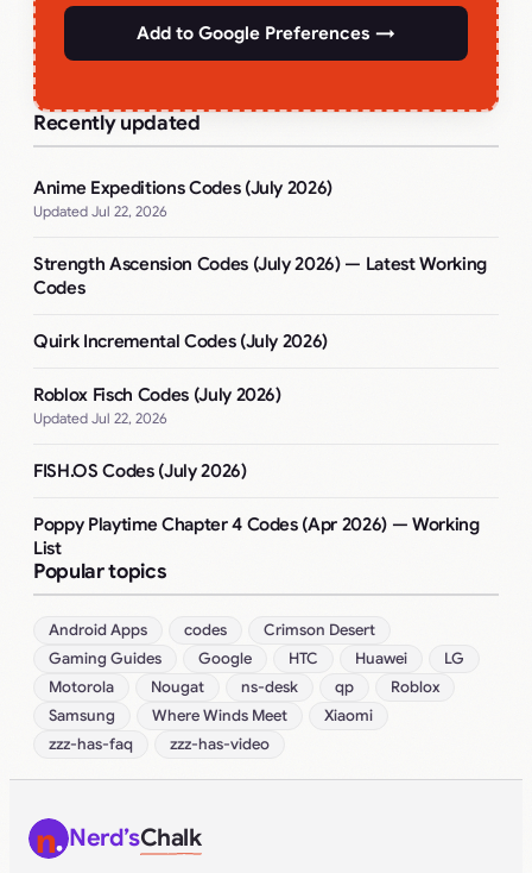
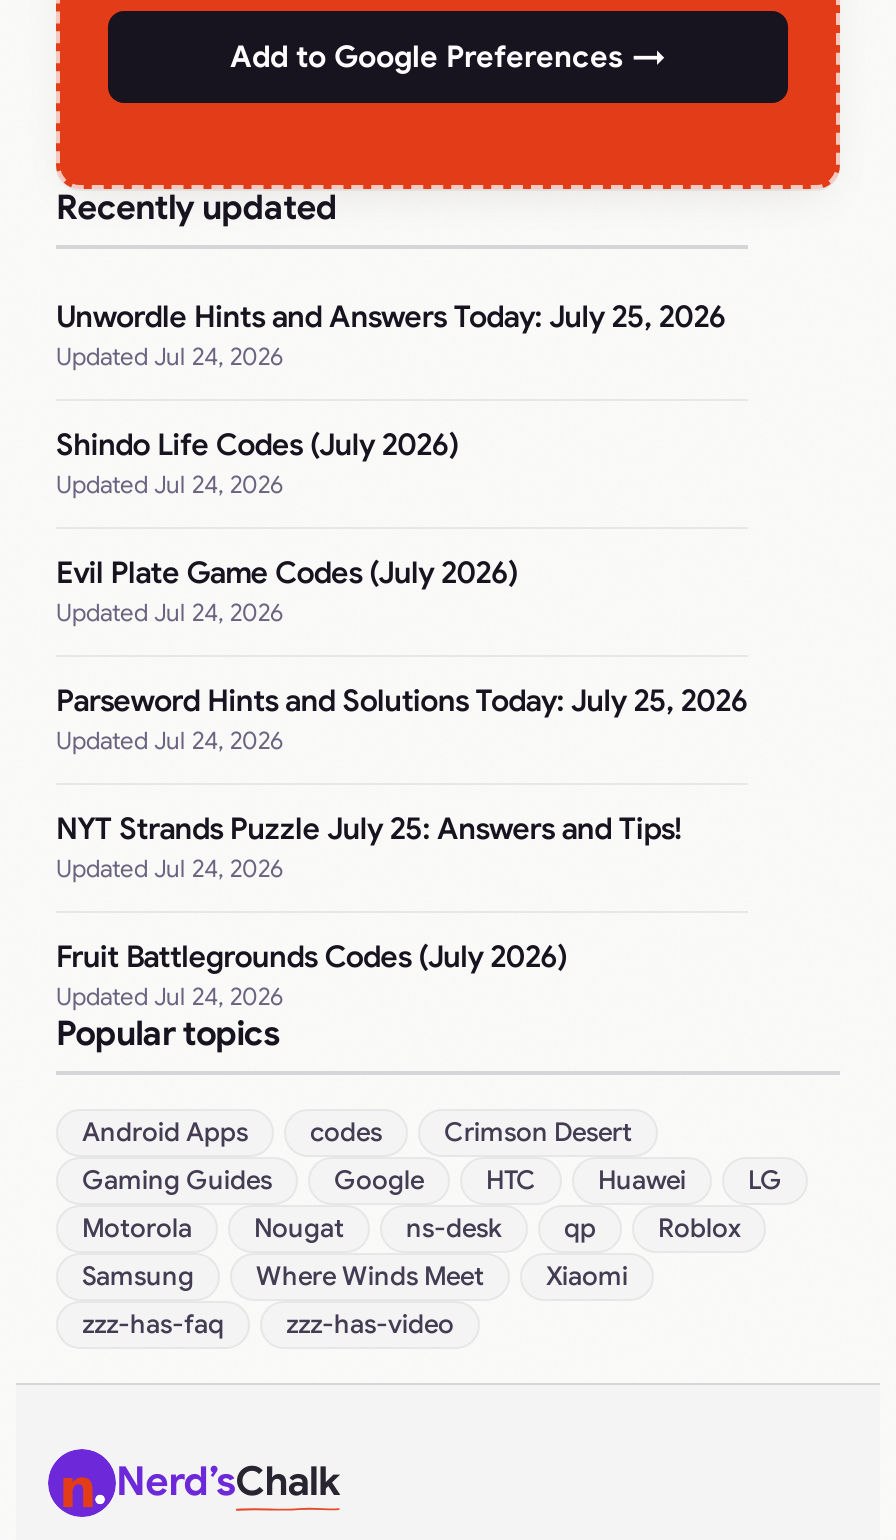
[33,177,333,220] Anime Expeditions Codes (July 2026) | Jul 22, 2026 -> [56,298,726,370] Unwordle Hints and Answers Today: July 25, 2026 | Jul 24, 2026
[33,253,487,299] Strength Ascension Codes (July 2026) — Latest Working | Codes -> [56,426,458,498] Shindo Life Codes (July 2026) | Jul 24, 2026
[33,331,328,352] Quirk Incremental Codes (July 2026) -> [56,554,518,626] Evil Plate Game Codes (July 2026) | Jul 24, 2026
[33,384,281,427] Roblox Fisch Codes (July 2026) | Jul 22, 2026 -> [56,682,748,754] Parseword Hints and Solutions Today: July 25, 2026 | Jul 24, 2026
[33,460,246,482] FISH.OS Codes (July 2026) -> [56,810,681,882] NYT Strands Puzzle July 25: Answers and Tips! | Jul 24, 2026
[33,514,479,559] Poppy Playtime Chapter 4 Codes (Apr 2026) — Working | List -> [56,938,567,1010] Fruit Battlegrounds Codes (July 2026) | Jul 24, 2026

